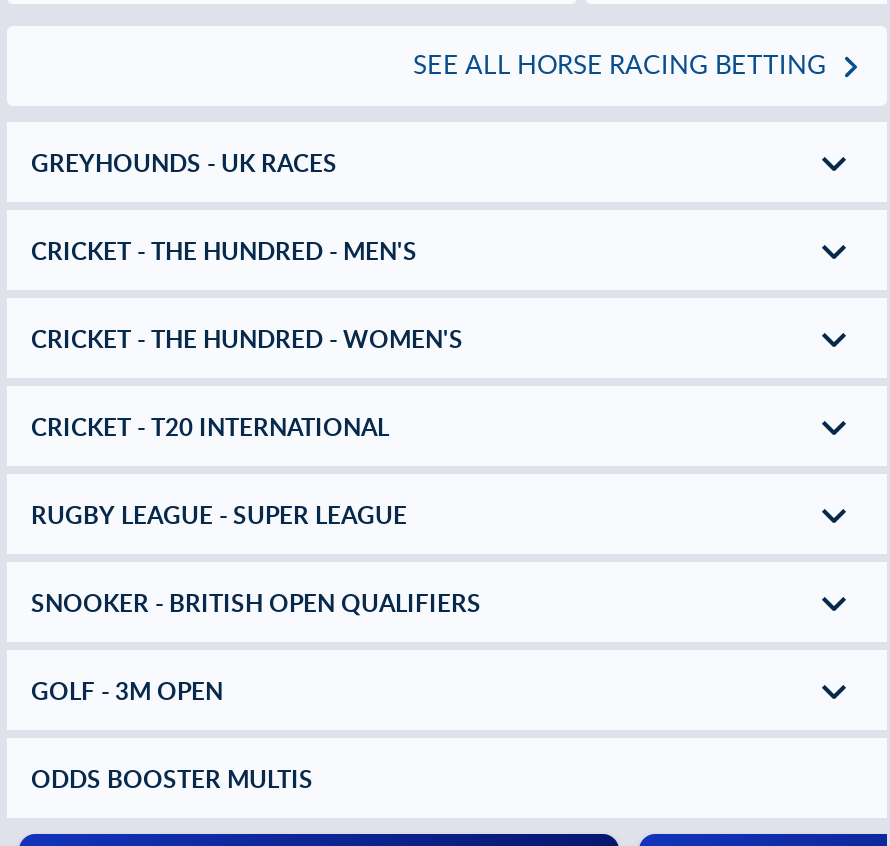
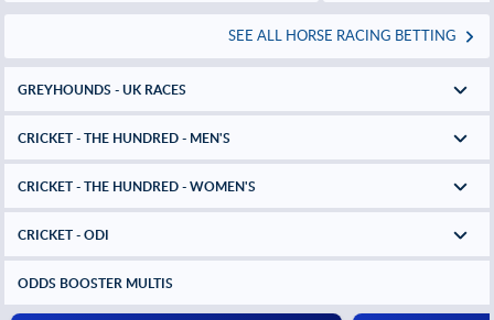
[31,409,481,707] CRICKET - T20 INTERNATIONAL | RUGBY LEAGUE - SUPER LEAGUE | SNOOKER - BRITISH OPEN QUALIFIERS | GOLF - 3M OPEN -> [18,225,109,244] CRICKET - ODI

